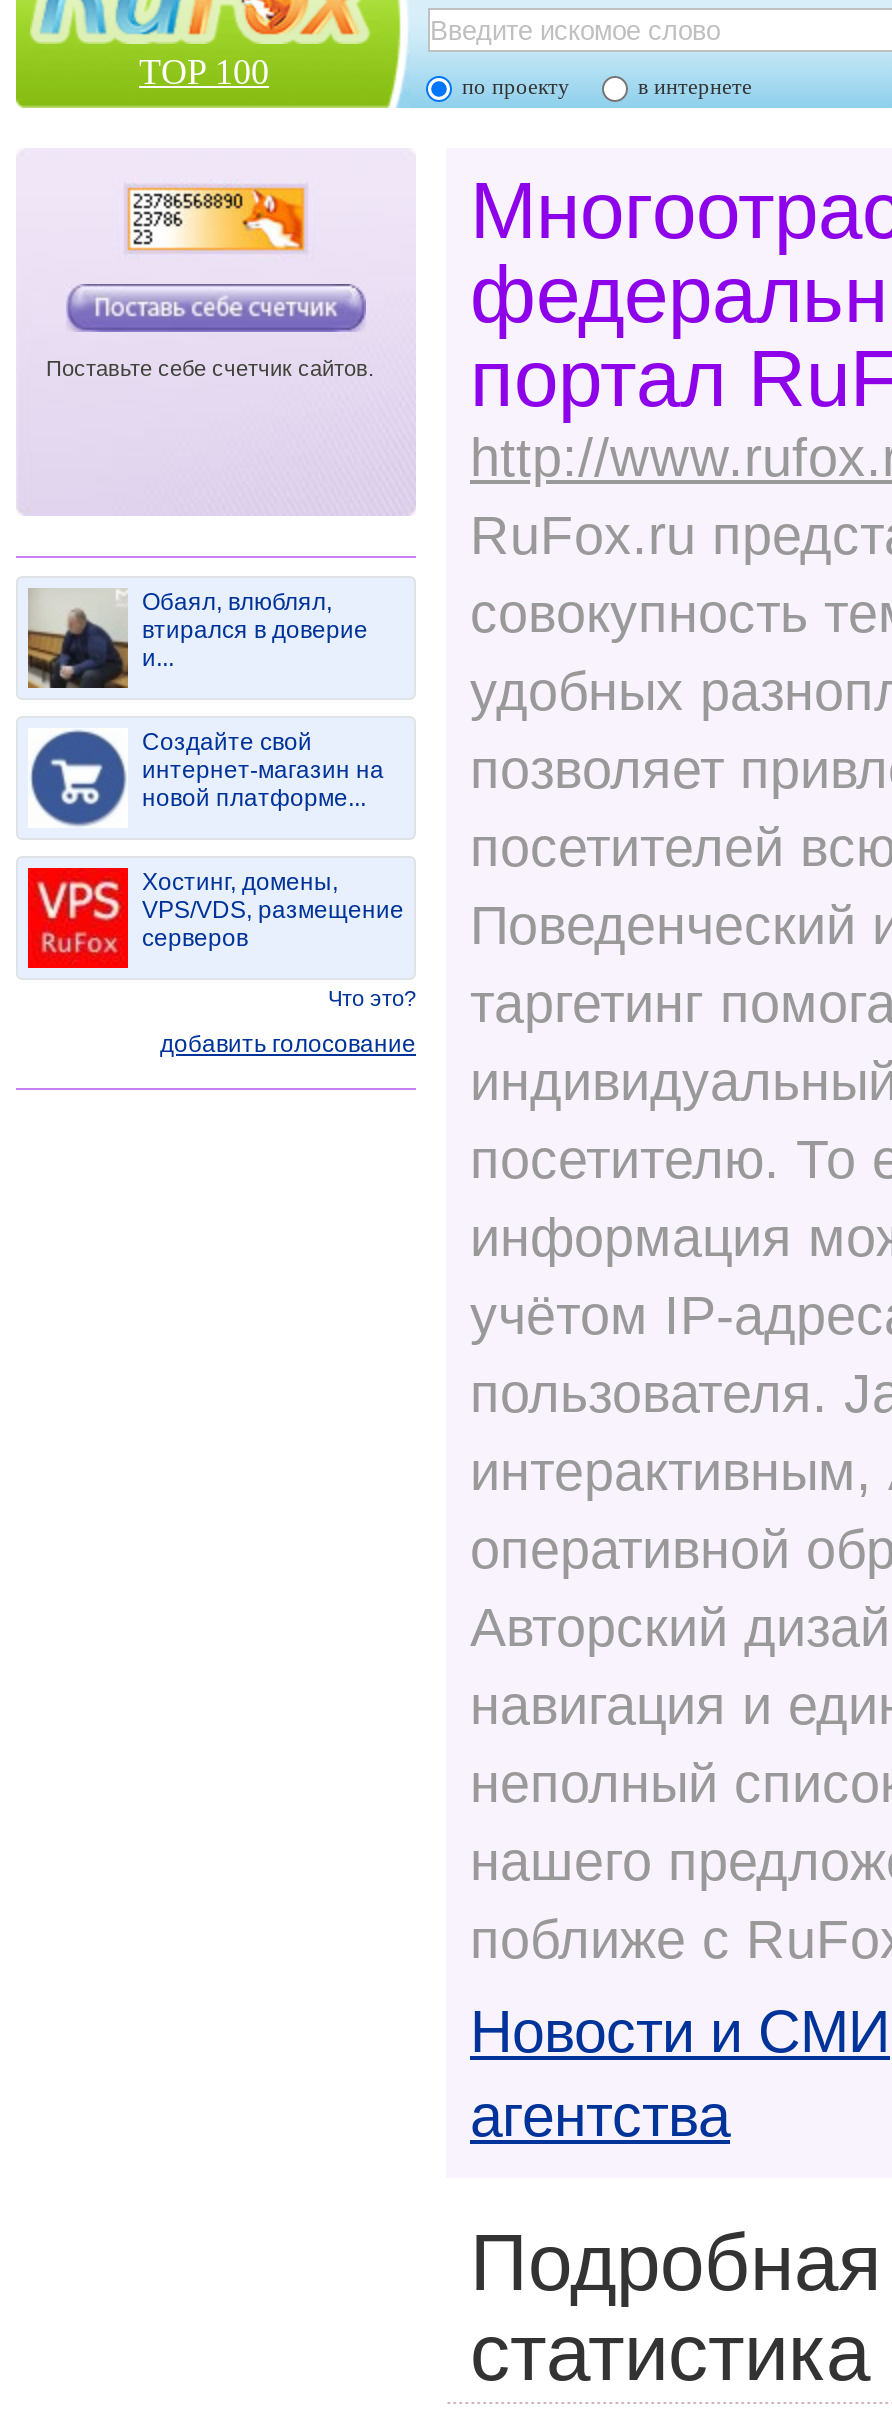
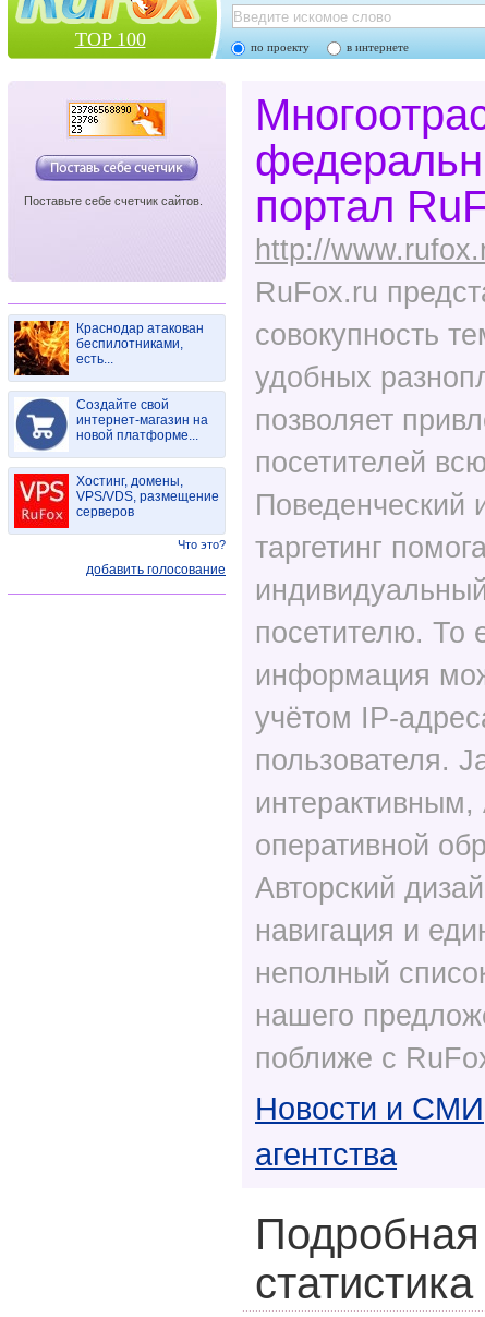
[26,588,368,690] [image] | Обаял, влюблял, | втирался в доверие | и... -> [13,320,204,375] [image] | Краснодар атакован | беспилотниками, | есть...

